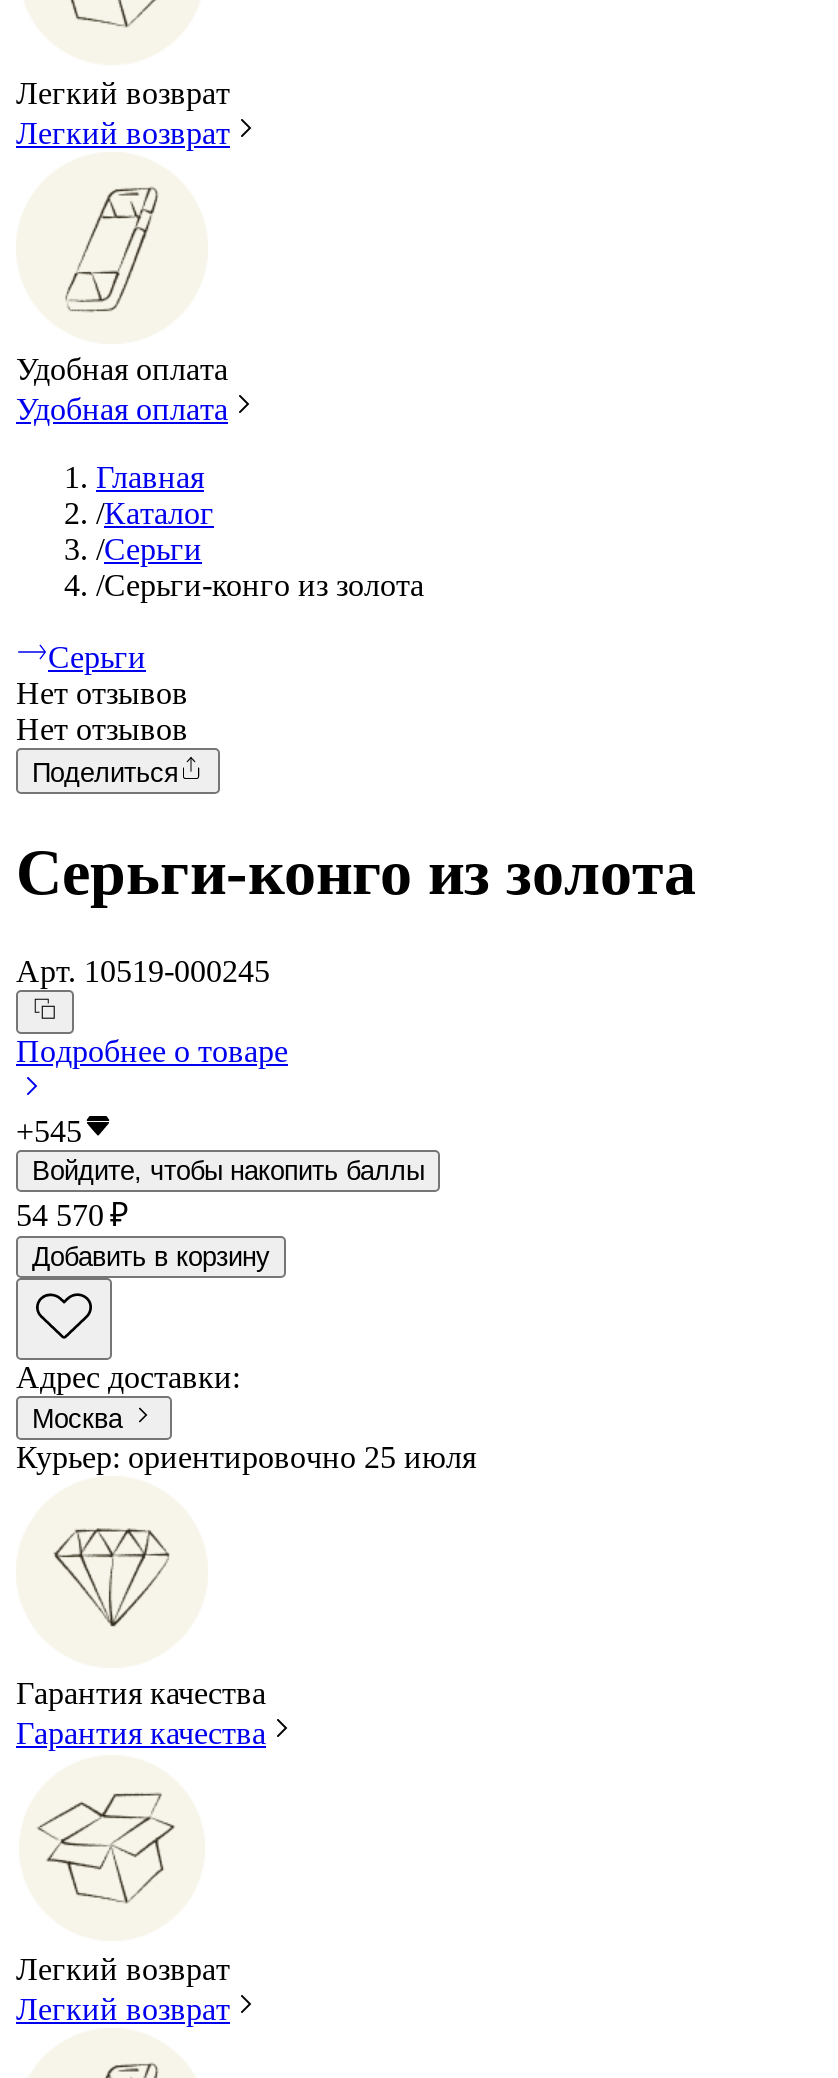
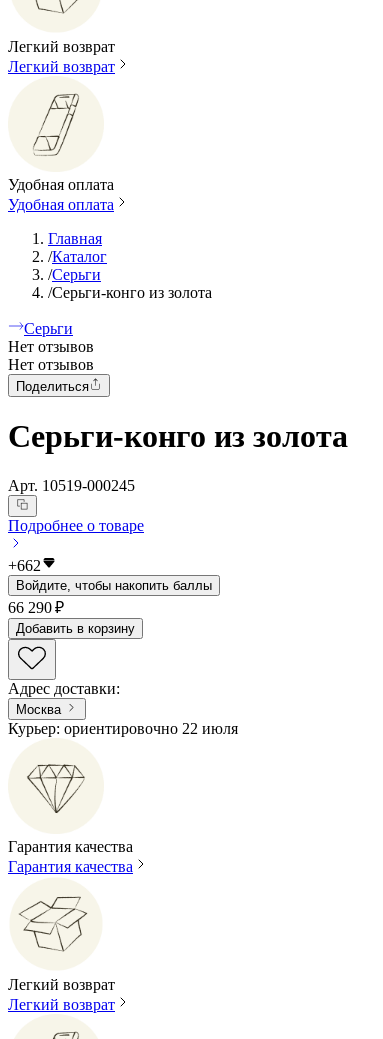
[16,1114,82,1148] +545 -> [8,557,41,574] +662
[16,1198,128,1232] 54 570 ₽ -> [8,599,64,616] 66 290 ₽
[16,1440,476,1474] Курьер: ориентировочно 25 июля -> [8,720,238,737] Курьер: ориентировочно 22 июля

